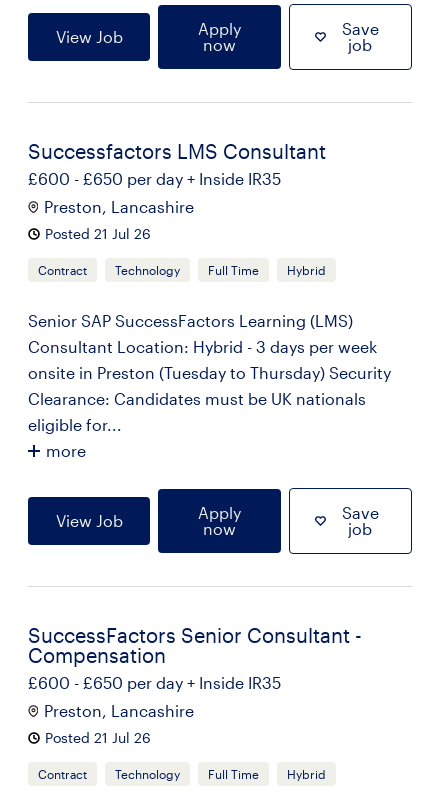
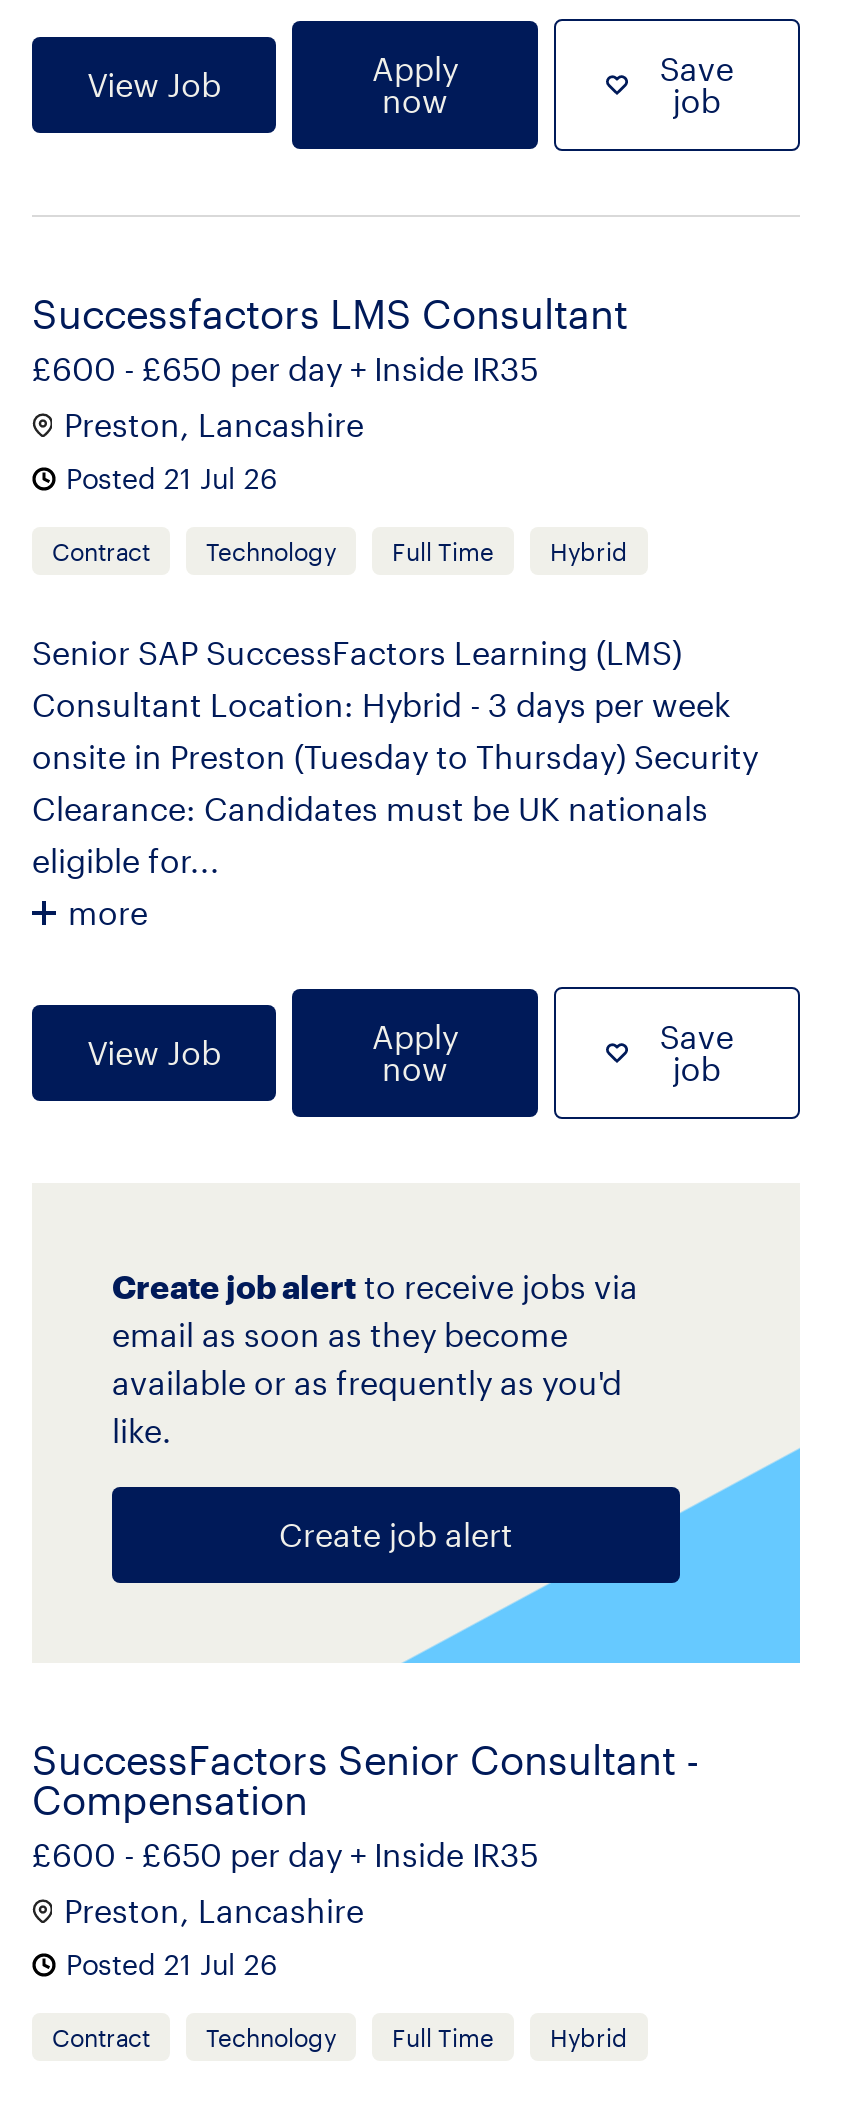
none -> [110,1267,802,1665] [image] | Create job alert to receive jobs via | email as soon as they become | available or as frequently as you'd | like. | Create job alert

